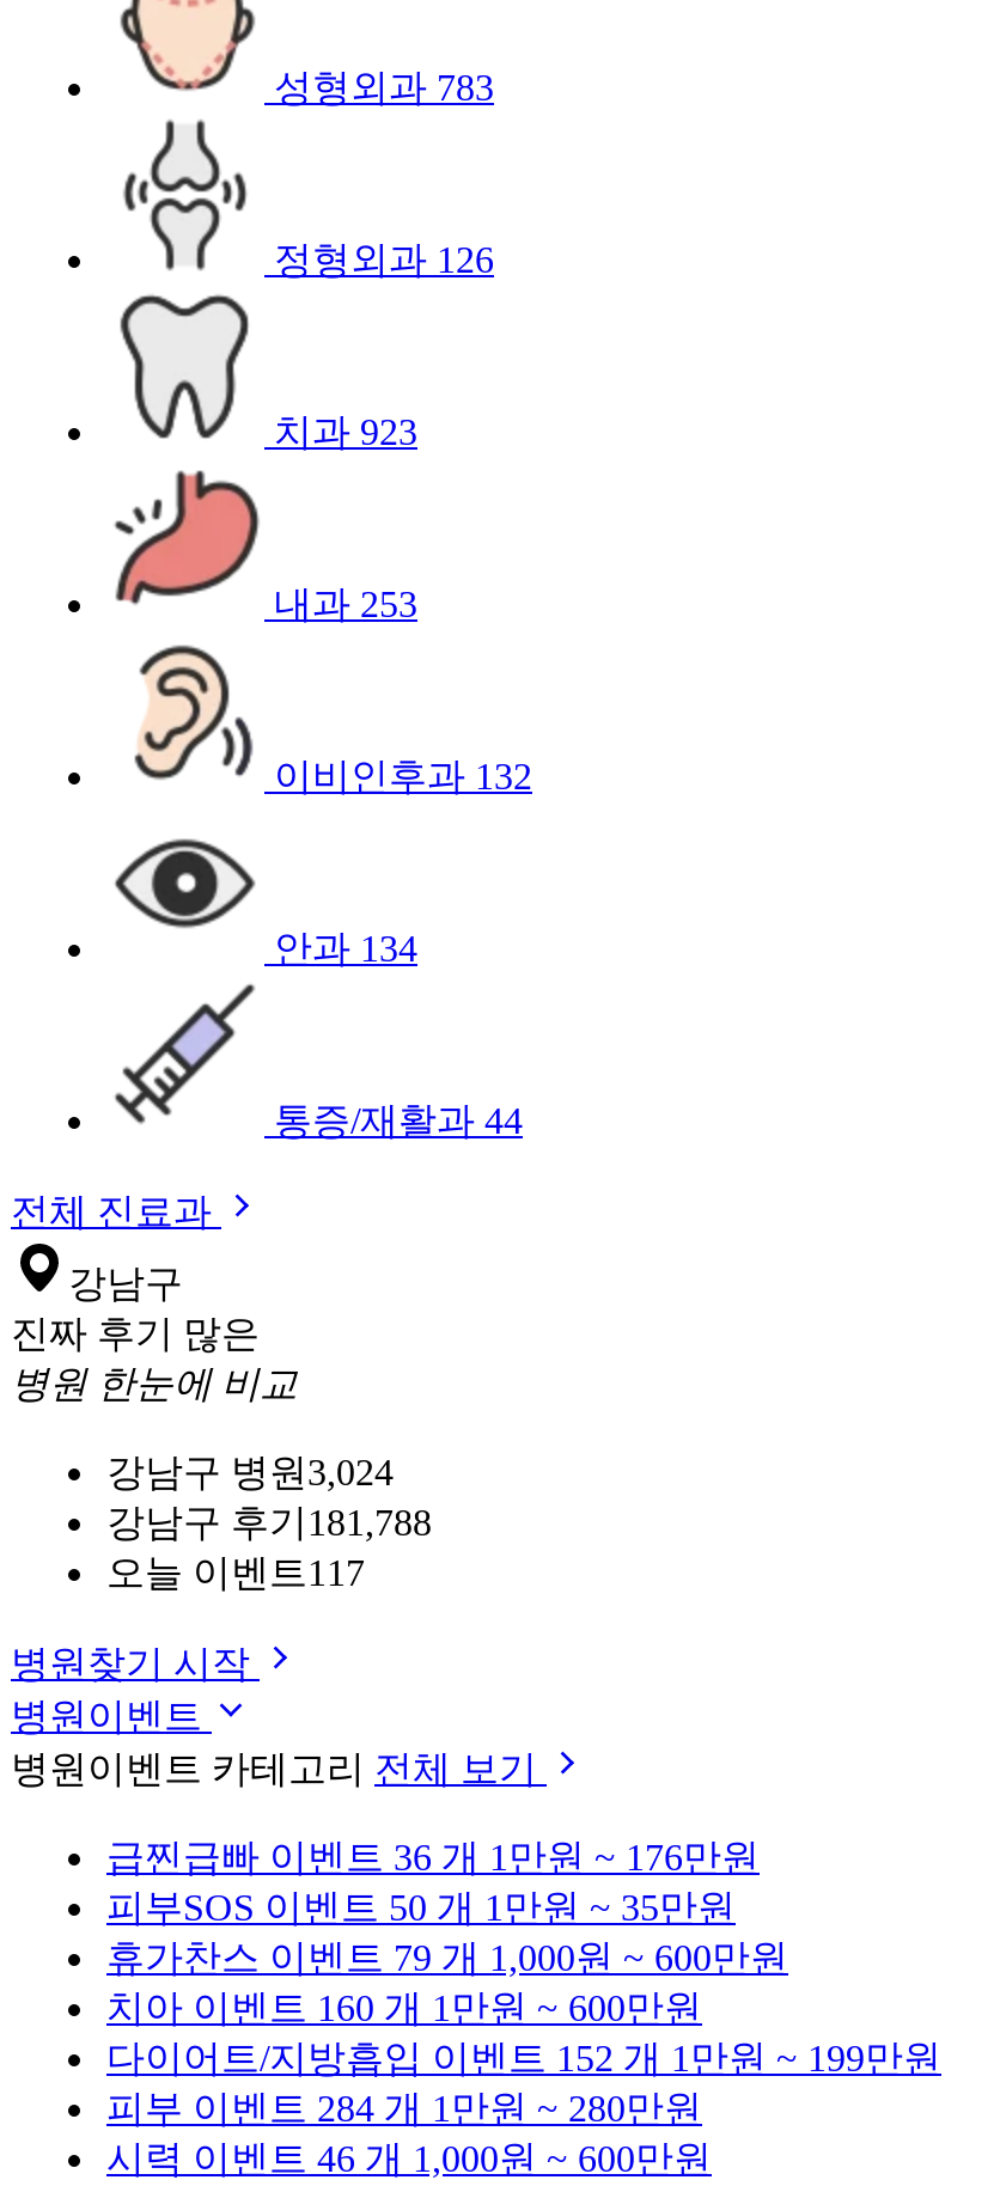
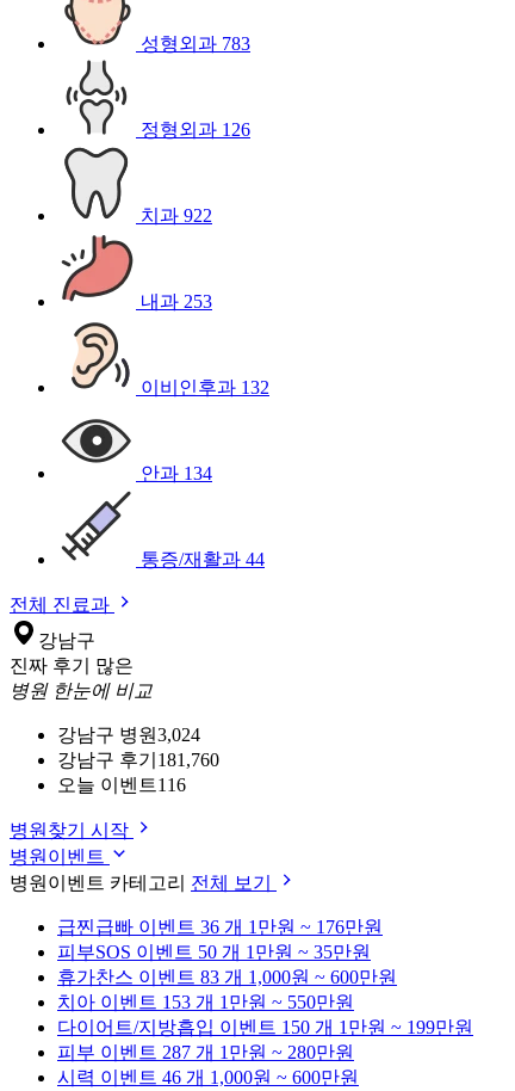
[264,411,417,452] 치과 923 -> [136,205,212,226] 치과 922
[106,1502,432,1543] 강남구 후기 181,788 -> [57,750,219,770] 강남구 후기 181,760
[106,1552,365,1593] 오늘 이벤트 117 -> [57,775,186,795] 오늘 이벤트 116
[106,1937,788,1978] 휴가찬스 이벤트 79 개 1,000원 ~ 600만원 -> [57,967,397,987] 휴가찬스 이벤트 83 개 1,000원 ~ 600만원
[106,1987,702,2028] 치아 이벤트 160 개 1만원 ~ 600만원 -> [57,992,354,1012] 치아 이벤트 153 개 1만원 ~ 550만원
[106,2038,941,2078] 다이어트/지방흡입 이벤트 152 개 1만원 ~ 199만원 -> [57,1017,473,1037] 다이어트/지방흡입 이벤트 150 개 1만원 ~ 199만원
[106,2088,702,2129] 피부 이벤트 284 개 1만원 ~ 280만원 -> [57,1042,354,1062] 피부 이벤트 287 개 1만원 ~ 280만원

